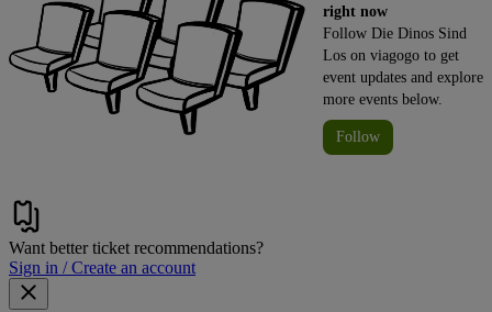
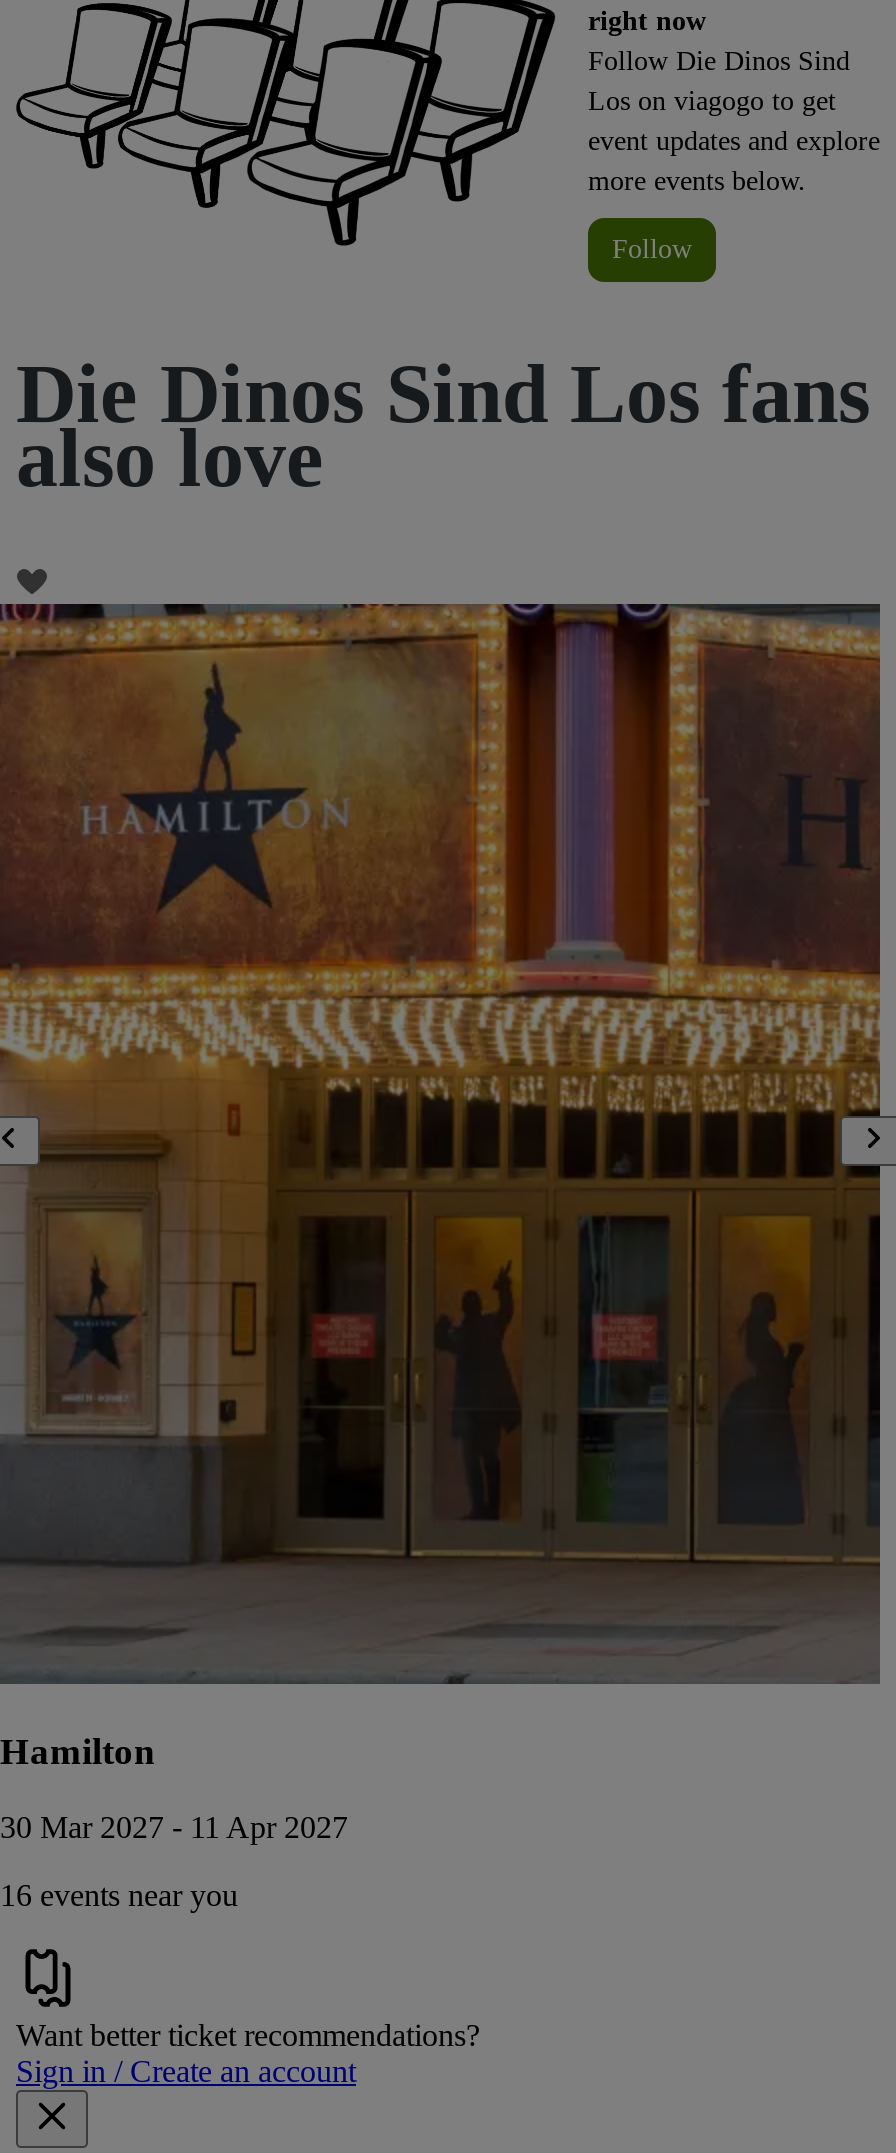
none -> [0,568,890,1913] [image] | Hamilton | 30 Mar 2027 - 11 Apr 2027 | 16 events near you
none -> [16,348,870,504] Die Dinos Sind Los fans | also love

